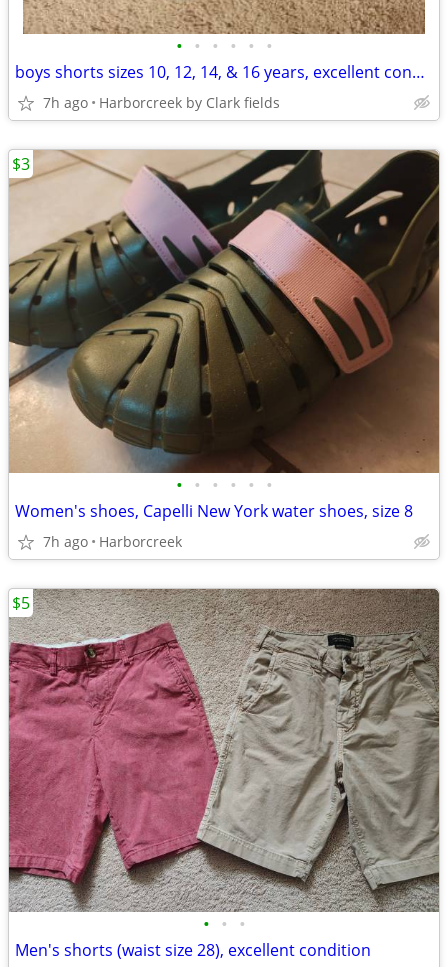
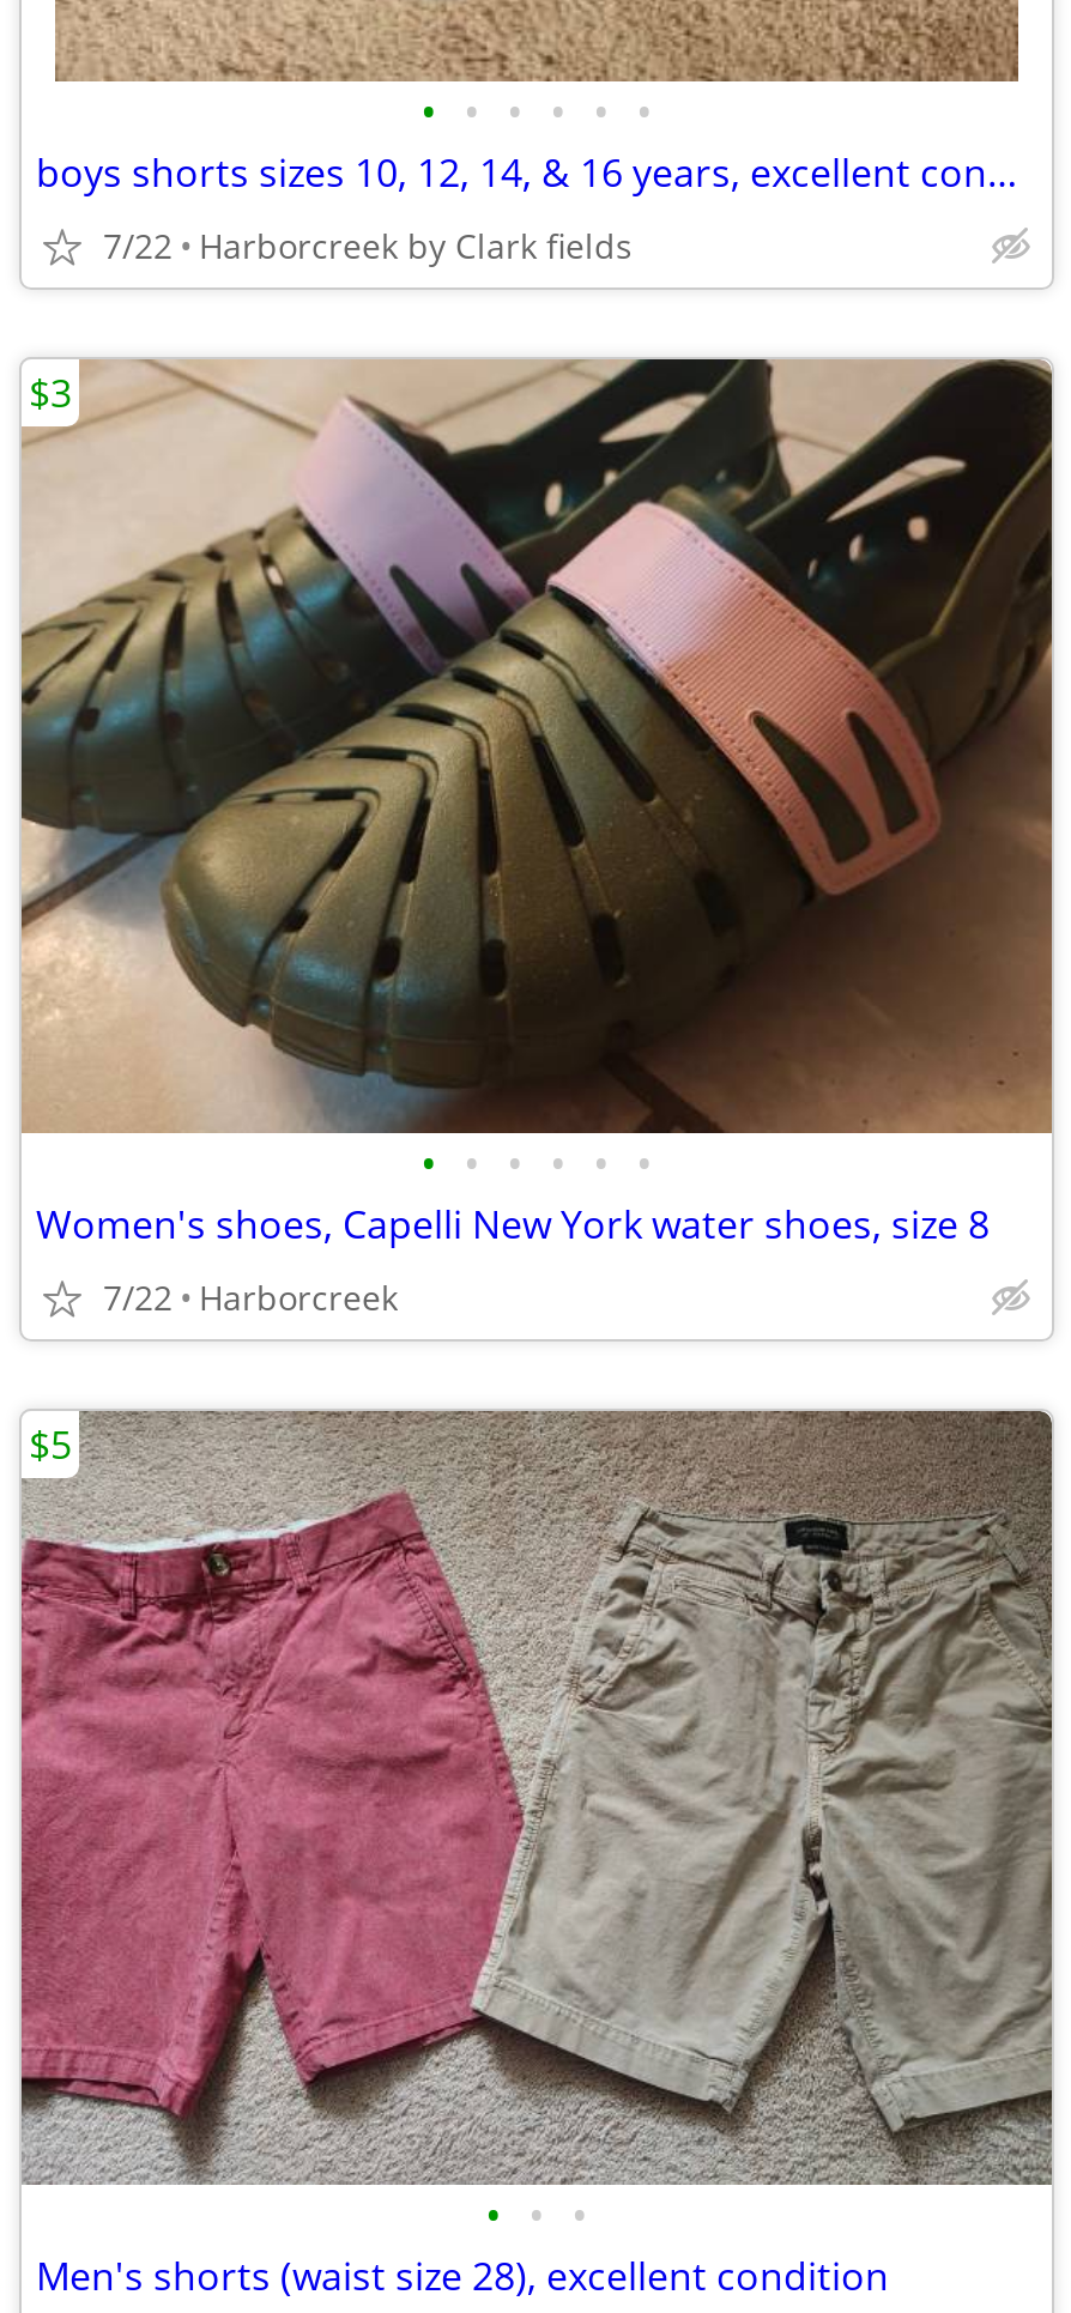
[43,93,280,112] 7h ago Harborcreek by Clark fields -> [103,223,633,268] 7/22 Harborcreek by Clark fields
[43,532,182,551] 7h ago Harborcreek -> [103,1274,398,1320] 7/22 Harborcreek

